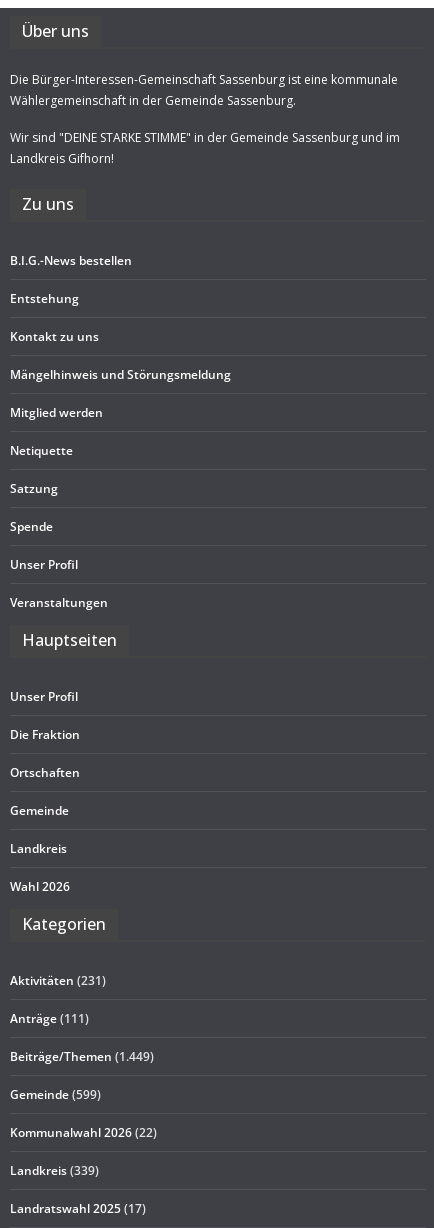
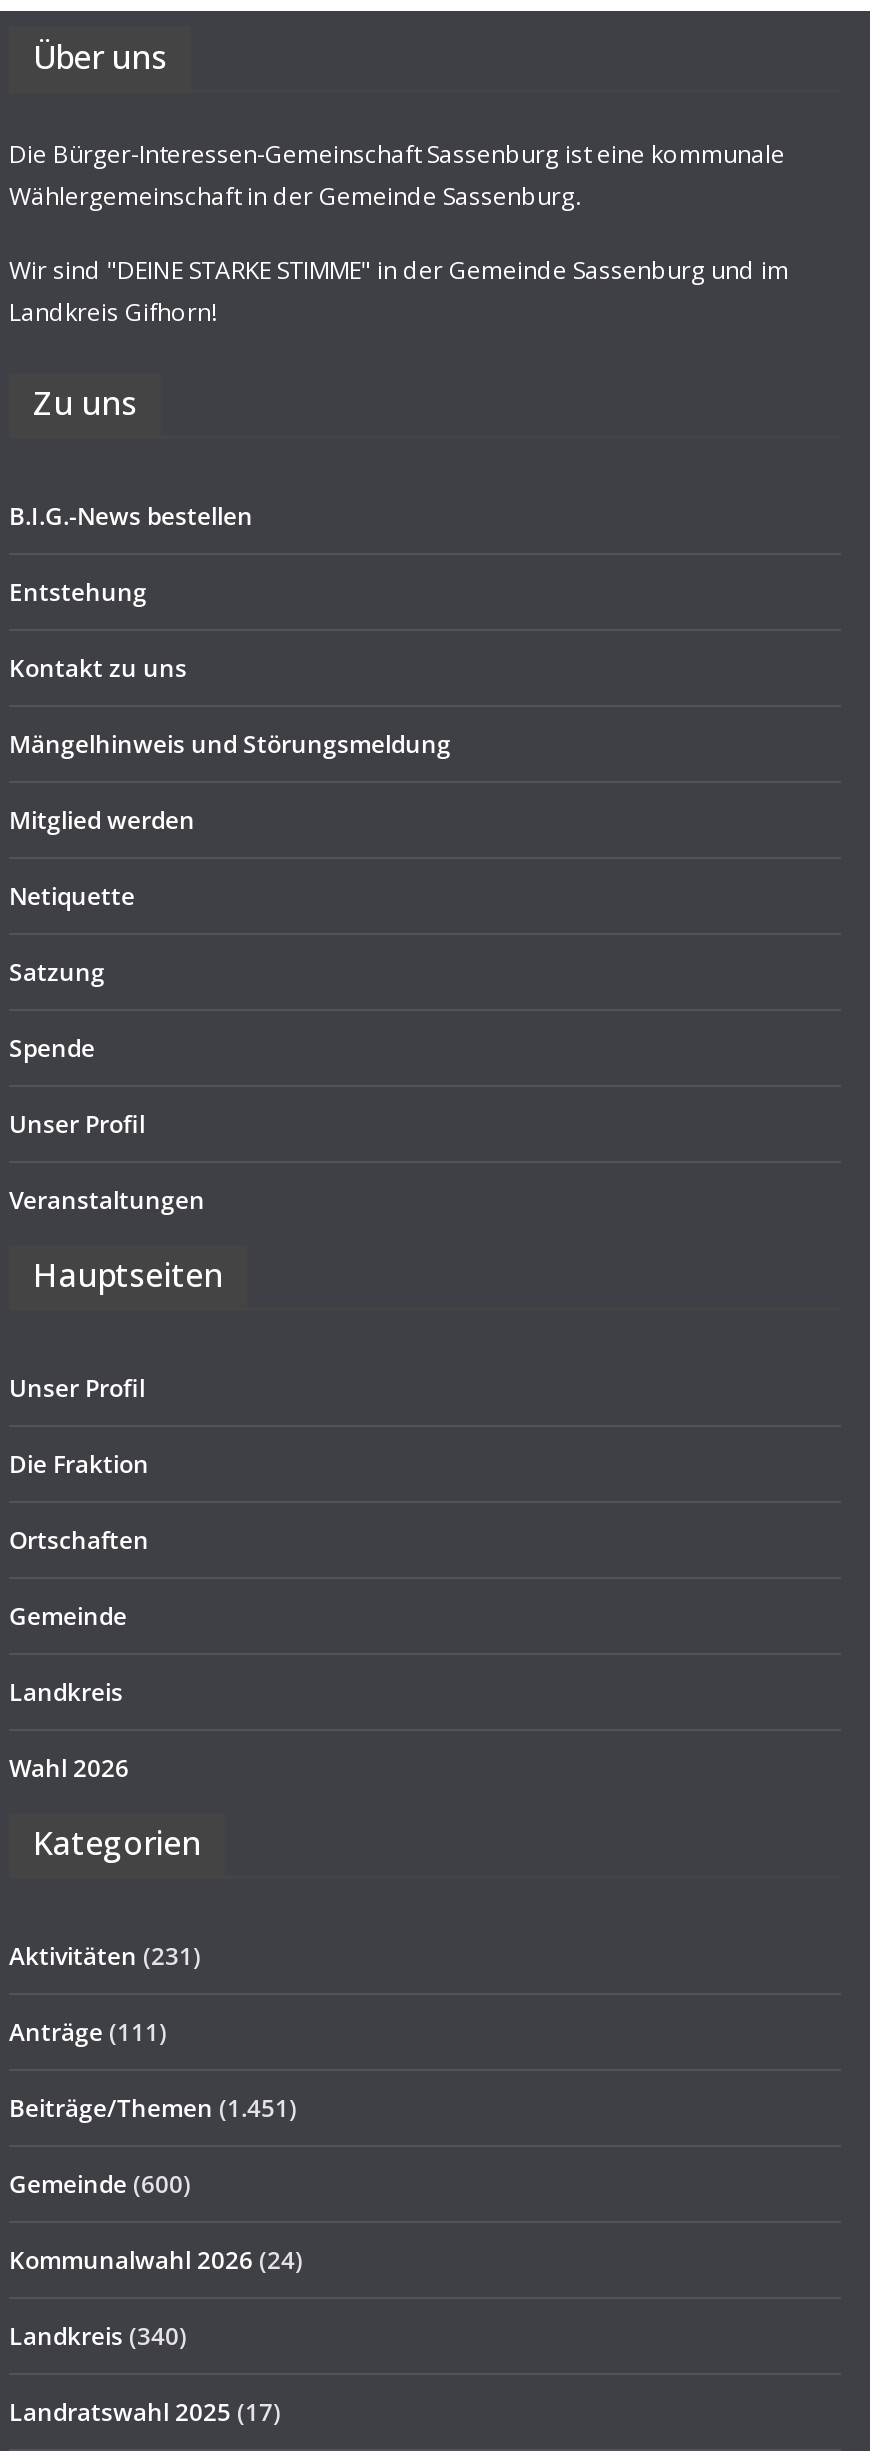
[10,1048,154,1065] Beiträge/Themen (1.449) -> [9,2091,297,2125] Beiträge/Themen (1.451)
[10,1086,101,1103] Gemeinde (599) -> [9,2167,191,2201] Gemeinde (600)
[10,1124,157,1141] Kommunalwahl 2026 (22) -> [9,2243,303,2277] Kommunalwahl 2026 (24)
[10,1162,99,1179] Landkreis (339) -> [9,2319,187,2353] Landkreis (340)

